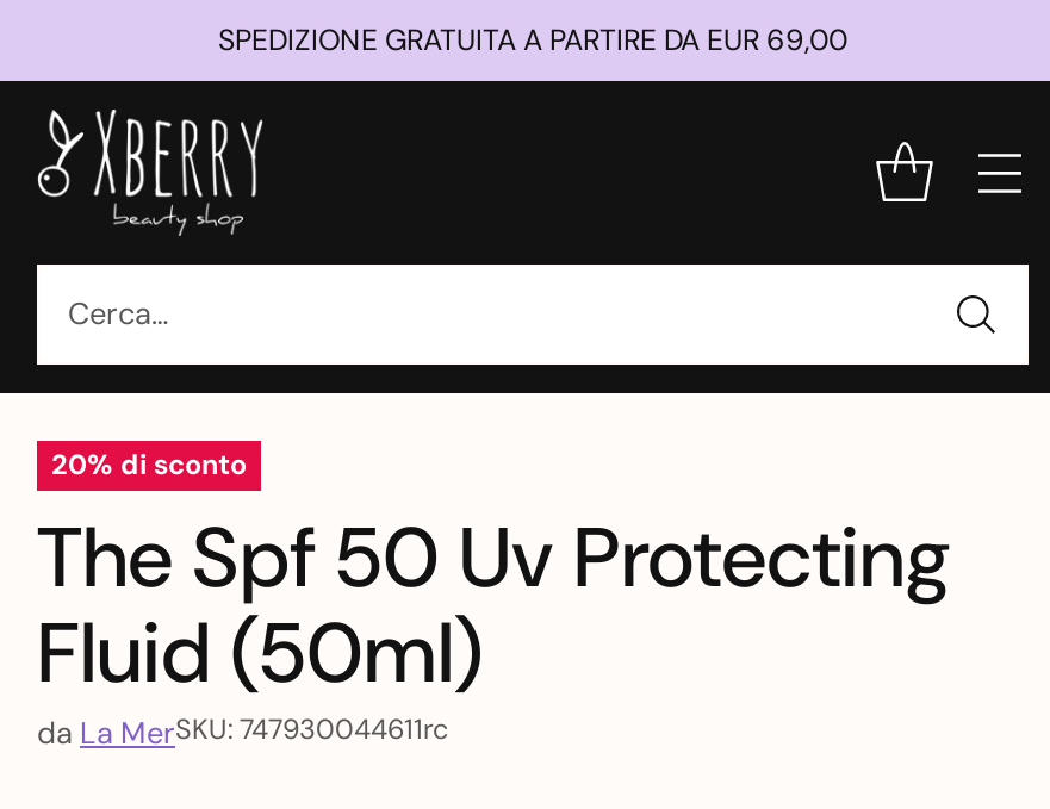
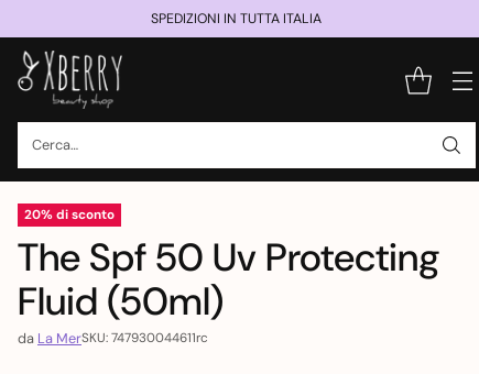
[218,21,847,60] SPEDIZIONE GRATUITA A PARTIRE DA EUR 69,00 -> [151,10,322,28] SPEDIZIONI IN TUTTA ITALIA

